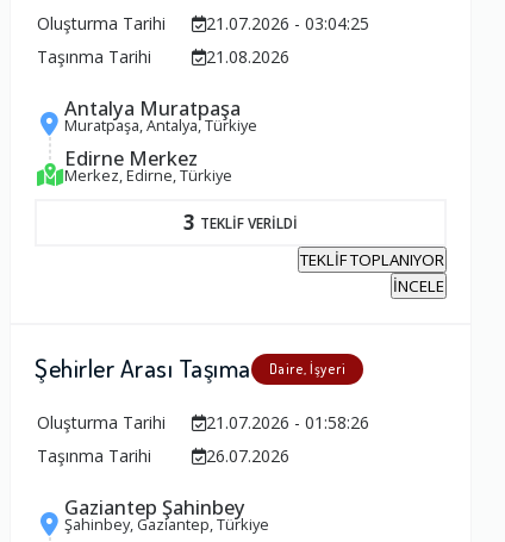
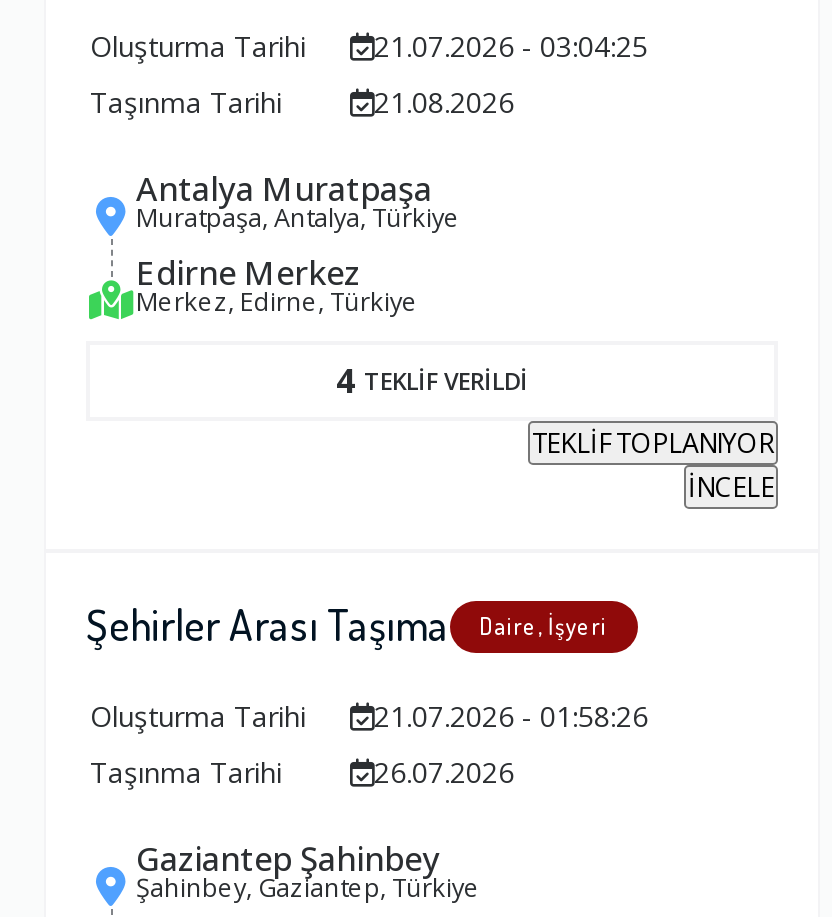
[183,209,298,236] 3 TEKLİF VERİLDİ -> [336,357,528,403] 4 TEKLİF VERİLDİ

